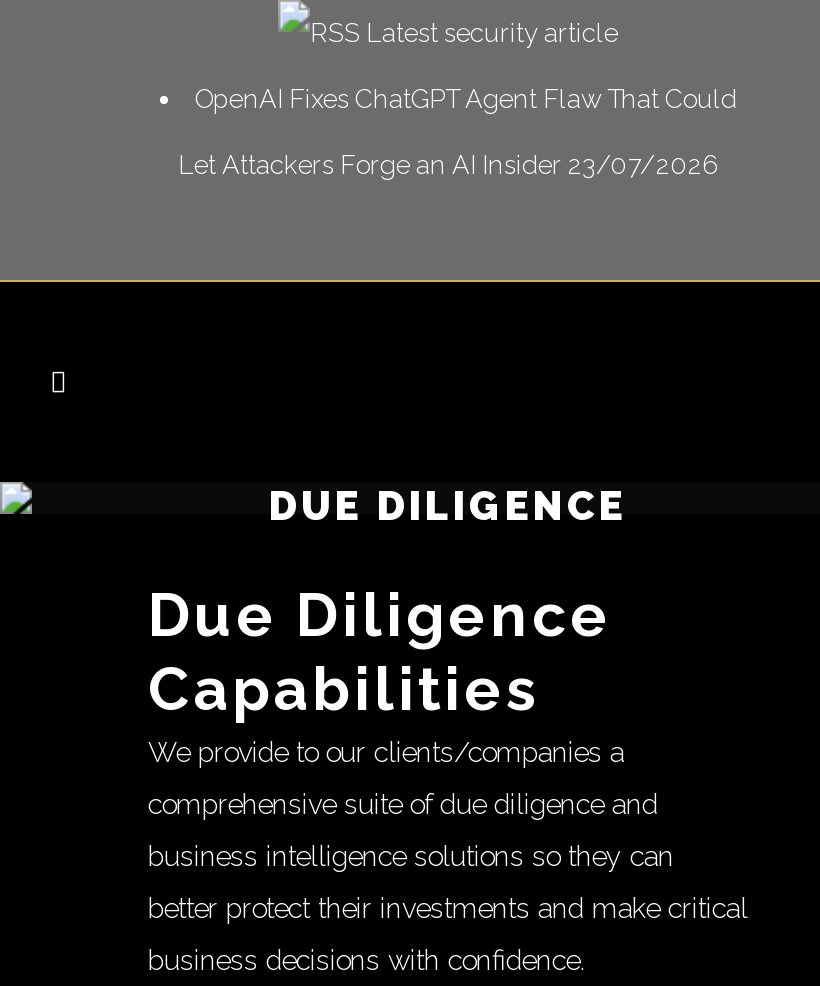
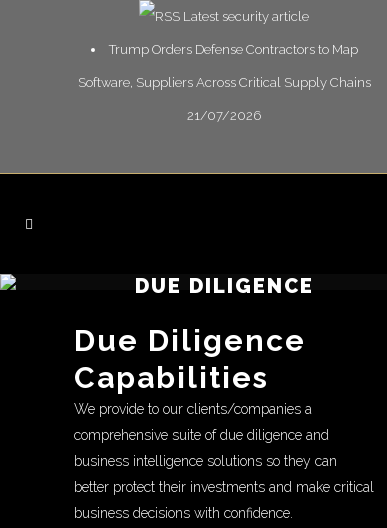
[178,84,737,180] OpenAI Fixes ChatGPT Agent Flaw That Could | Let Attackers Forge an AI Insider 23/07/2026 -> [77,42,370,123] Trump Orders Defense Contractors to Map | Software, Suppliers Across Critical Supply Chains | 21/07/2026

